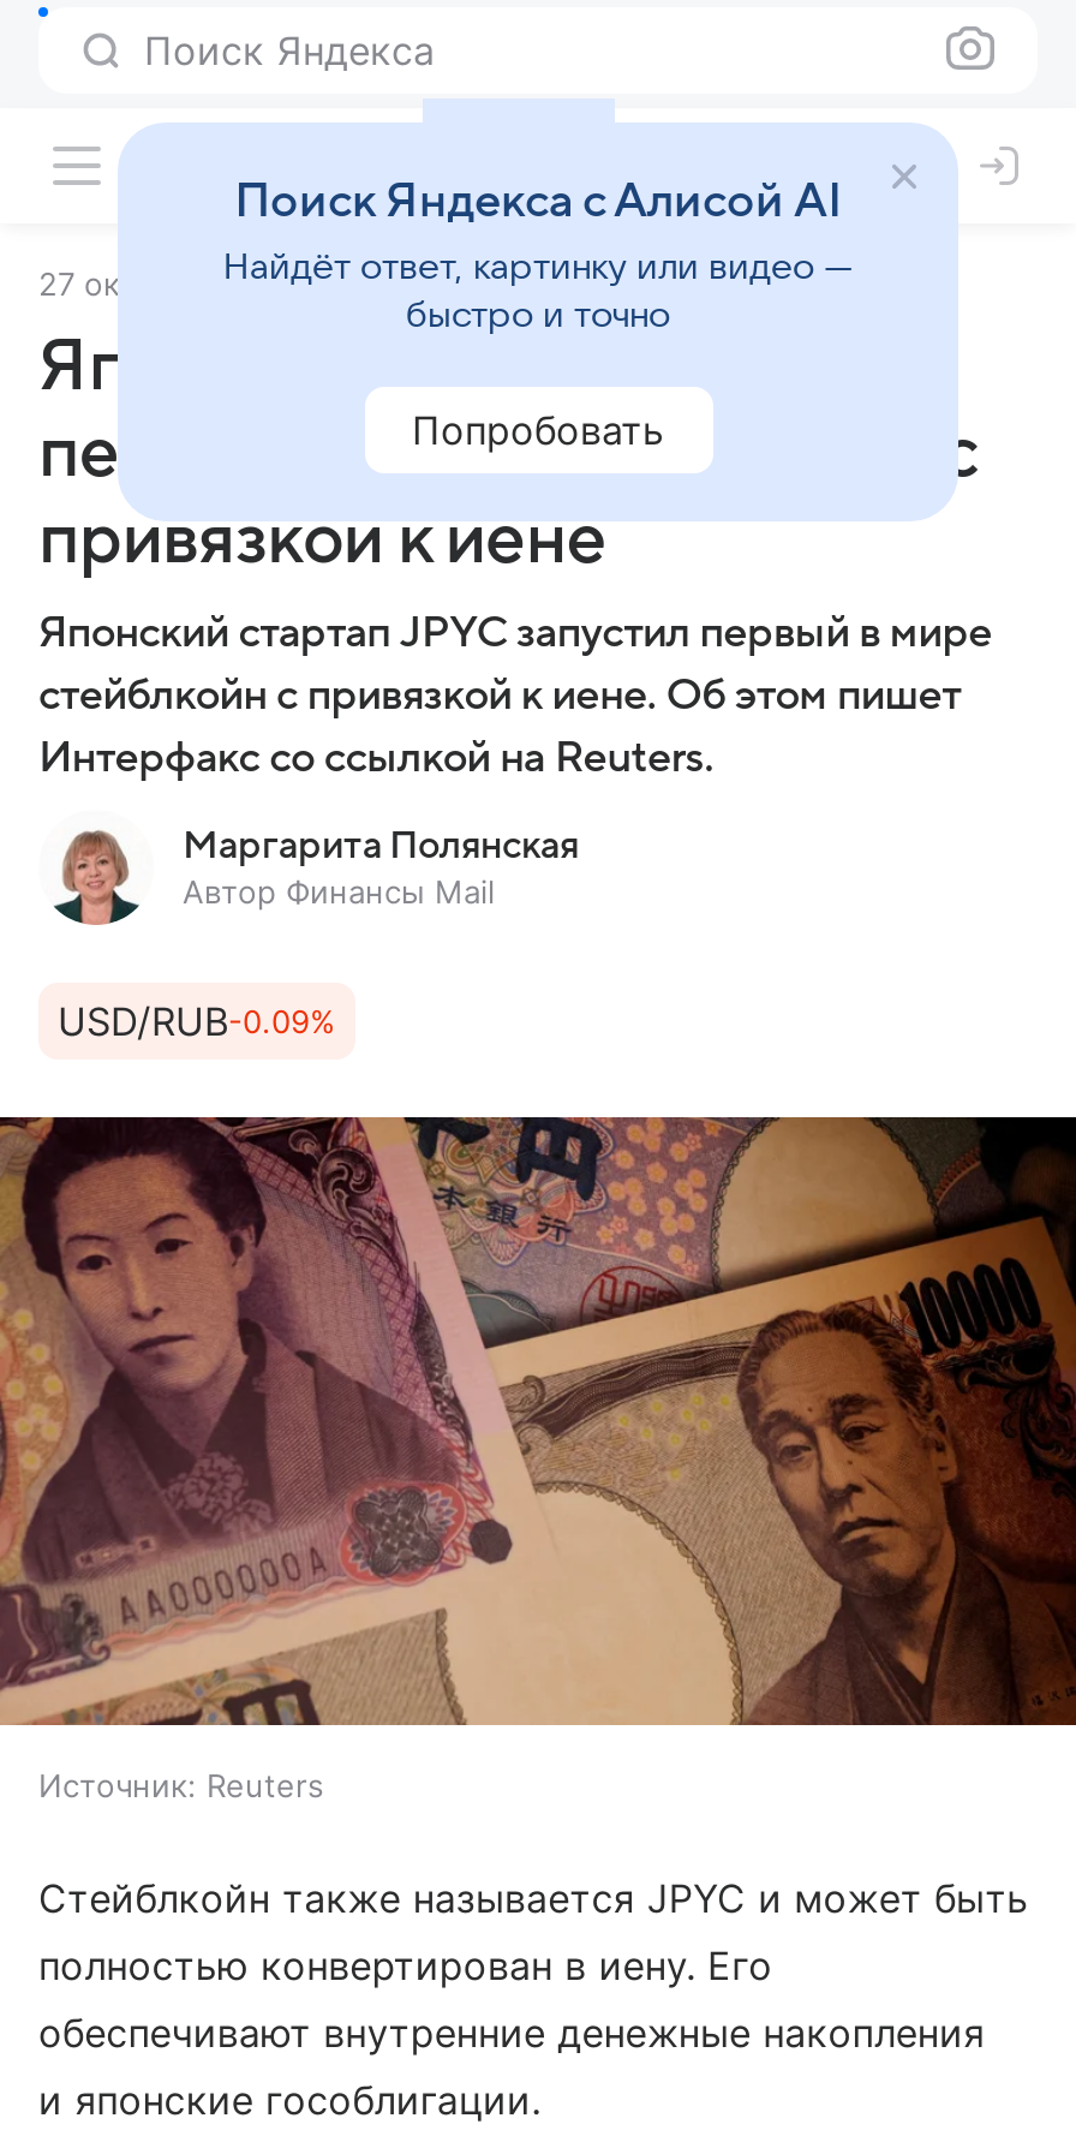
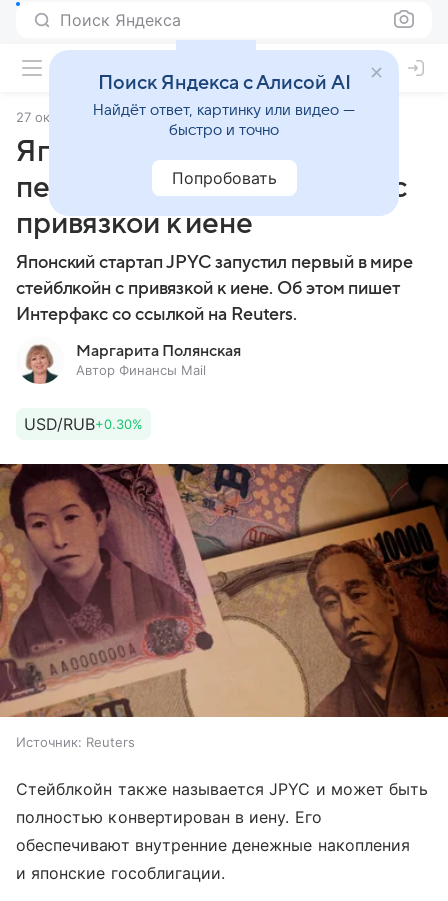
[58,997,336,1045] USD/RUB-0.09% -> [24,414,143,434] USD/RUB+0.30%

